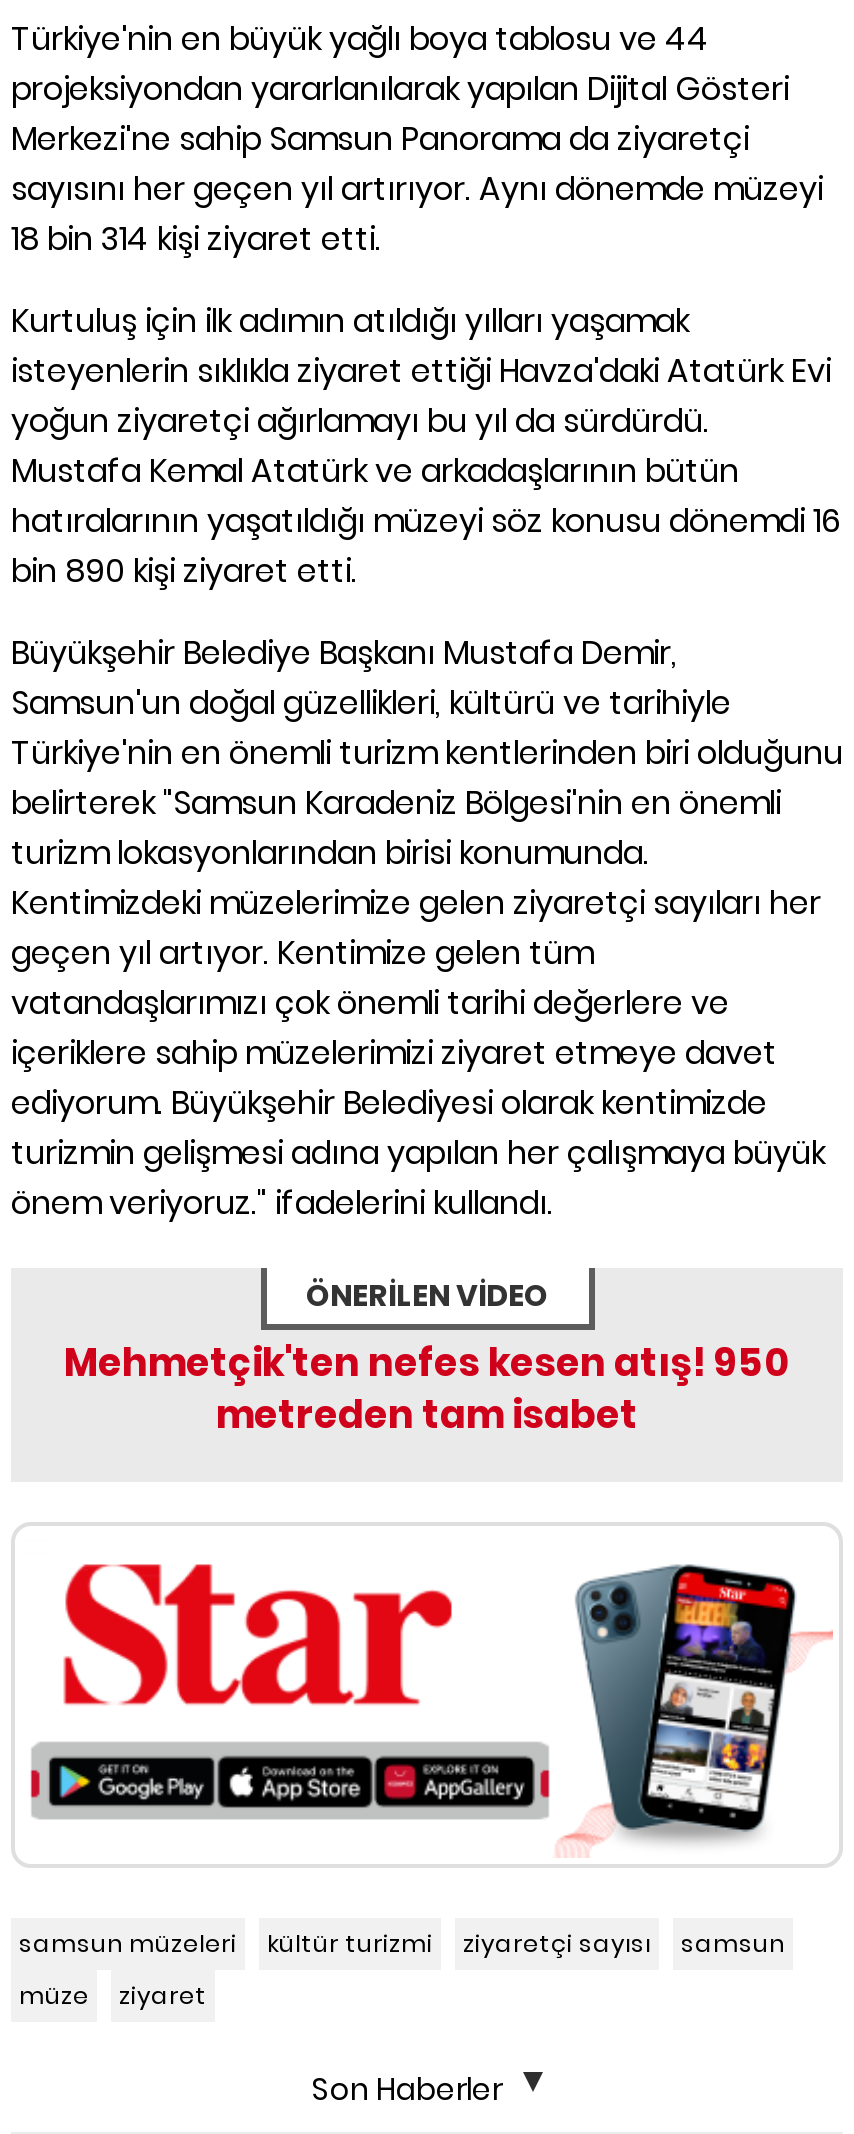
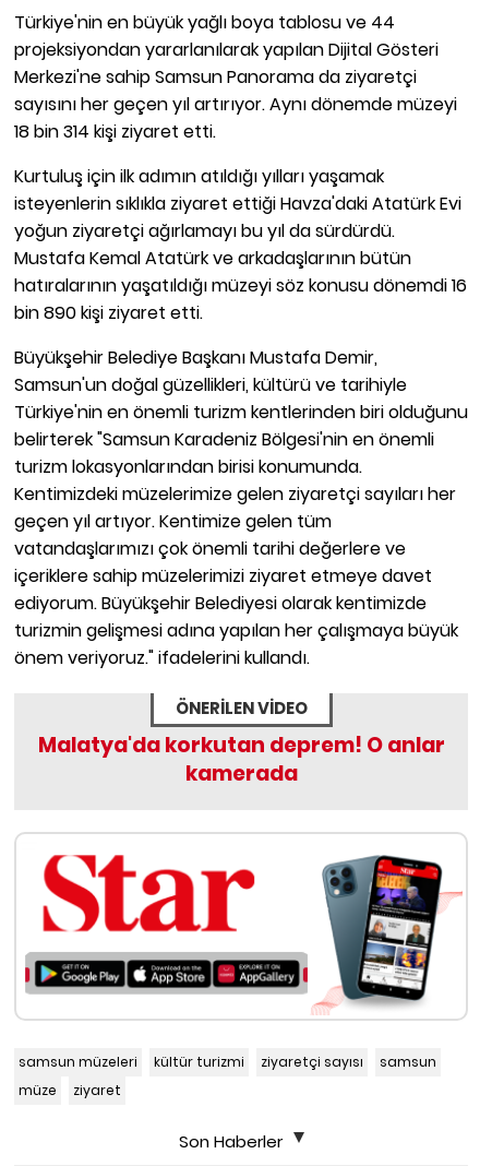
[64,1337,790,1443] Mehmetçik'ten nefes kesen atış! 950 | metreden tam isabet -> [38,731,445,789] Malatya'da korkutan deprem! O anlar | kamerada

